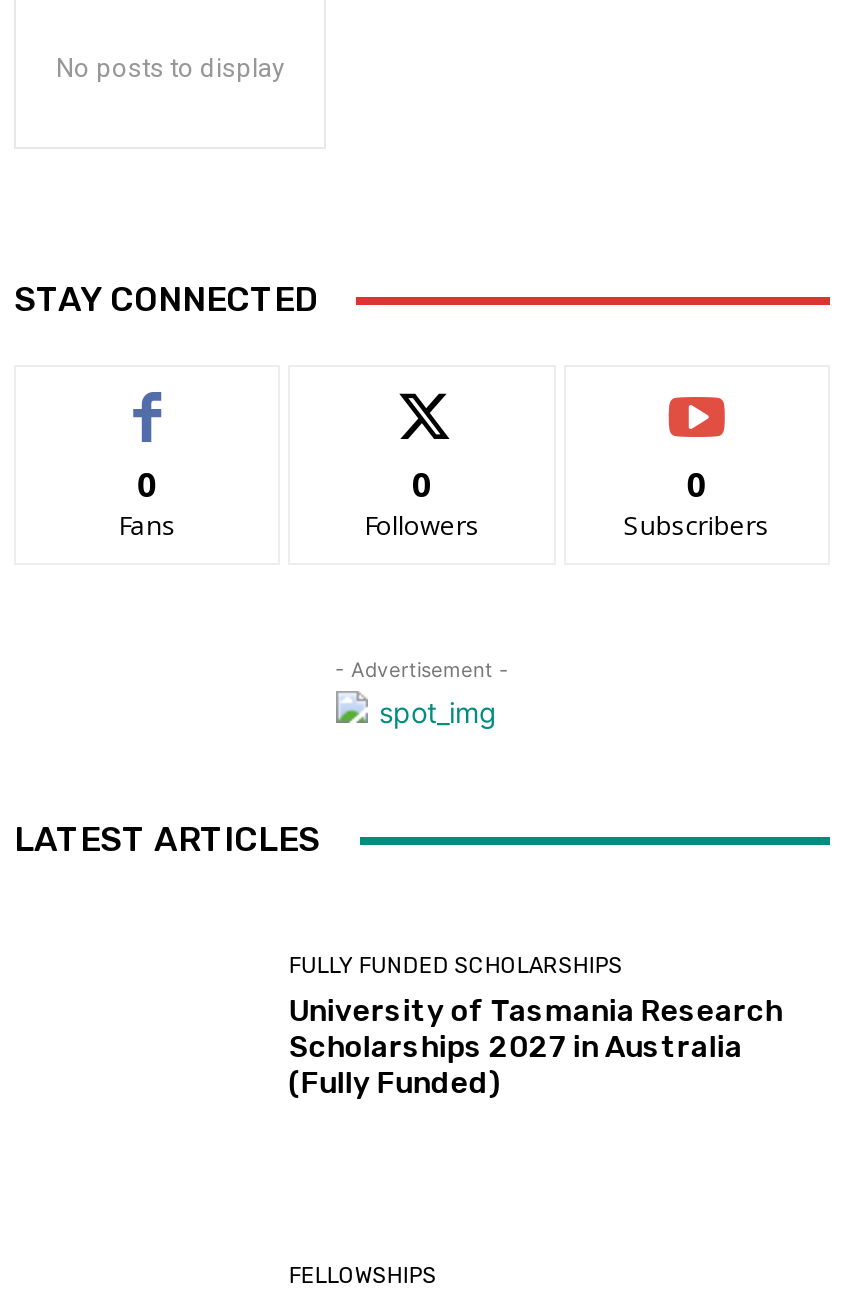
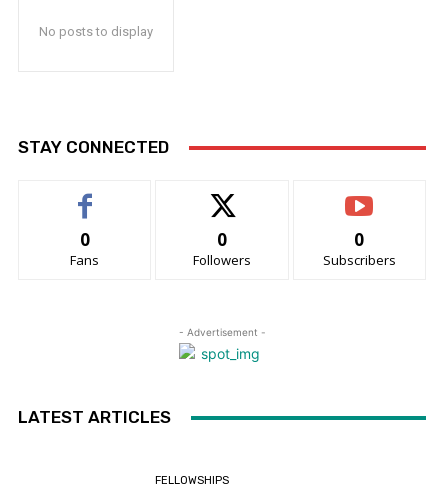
[289,952,783,1100] FULLY FUNDED SCHOLARSHIPS | University of Tasmania Research | Scholarships 2027 in Australia | (Fully Funded) -> none

